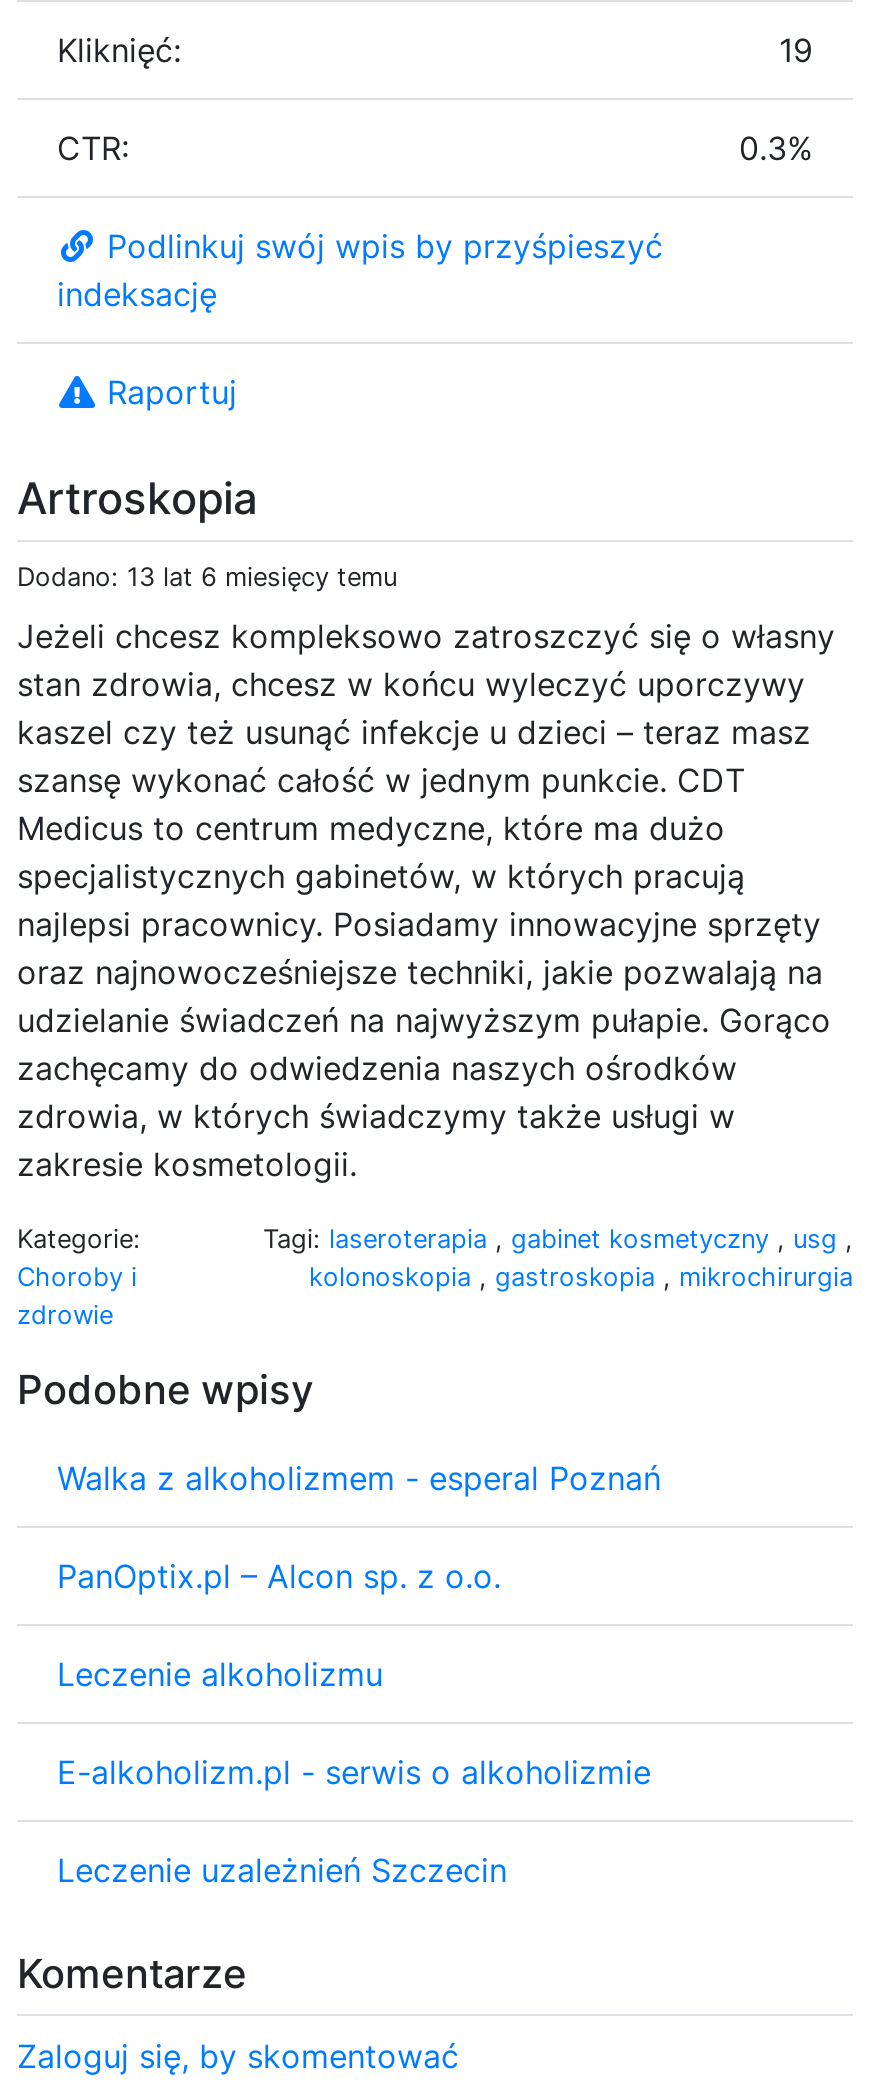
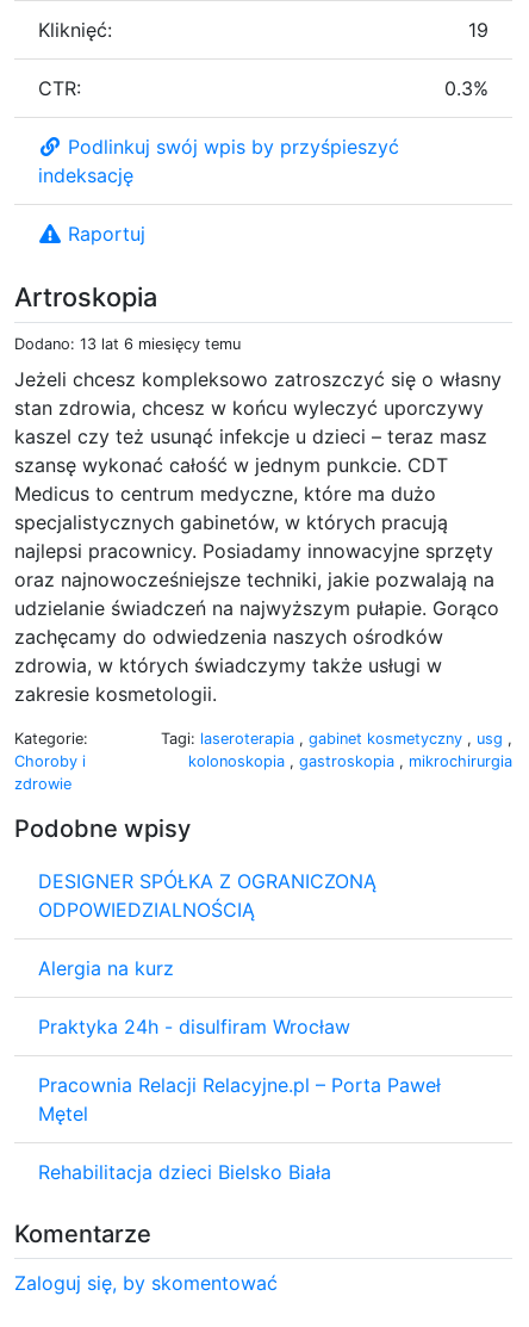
[57,1457,661,1497] Walka z alkoholizmem - esperal Poznań -> [38,869,376,921] DESIGNER SPÓŁKA Z OGRANICZONĄ | ODPOWIEDZIALNOŚCIĄ
[57,1555,501,1595] PanOptix.pl – Alcon sp. z o.o. -> [38,956,174,980] Alergia na kurz
[57,1653,383,1693] Leczenie alkoholizmu -> [38,1014,350,1038] Praktyka 24h - disulfiram Wrocław
[57,1751,651,1791] E-alkoholizm.pl - serwis o alkoholizmie -> [38,1073,441,1125] Pracownia Relacji Relacyjne.pl – Porta Paweł | Mętel
[57,1849,507,1889] Leczenie uzależnień Szczecin -> [38,1160,331,1183] Rehabilitacja dzieci Bielsko Biała

